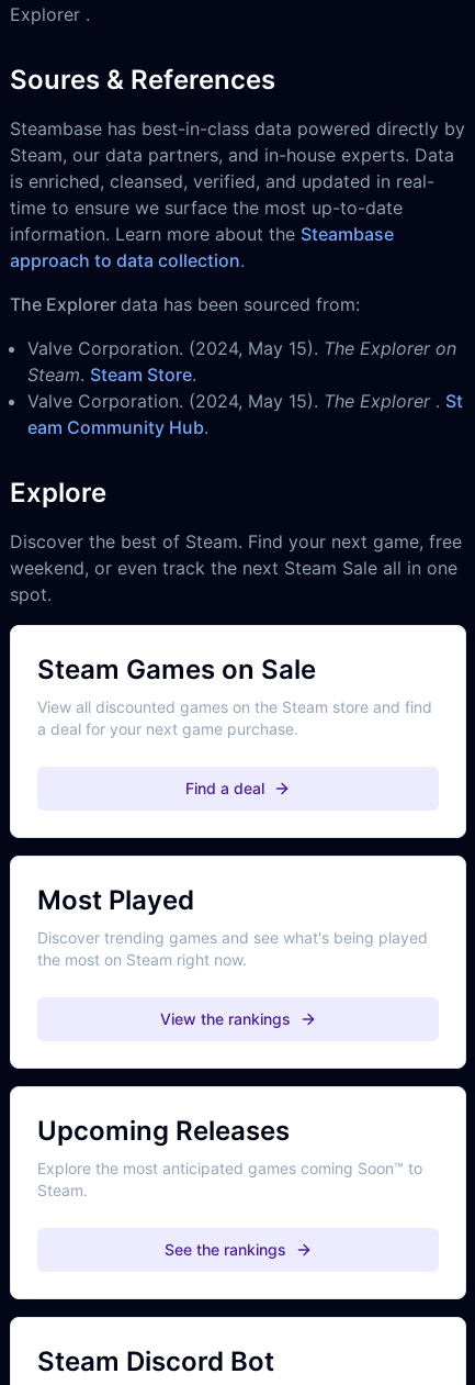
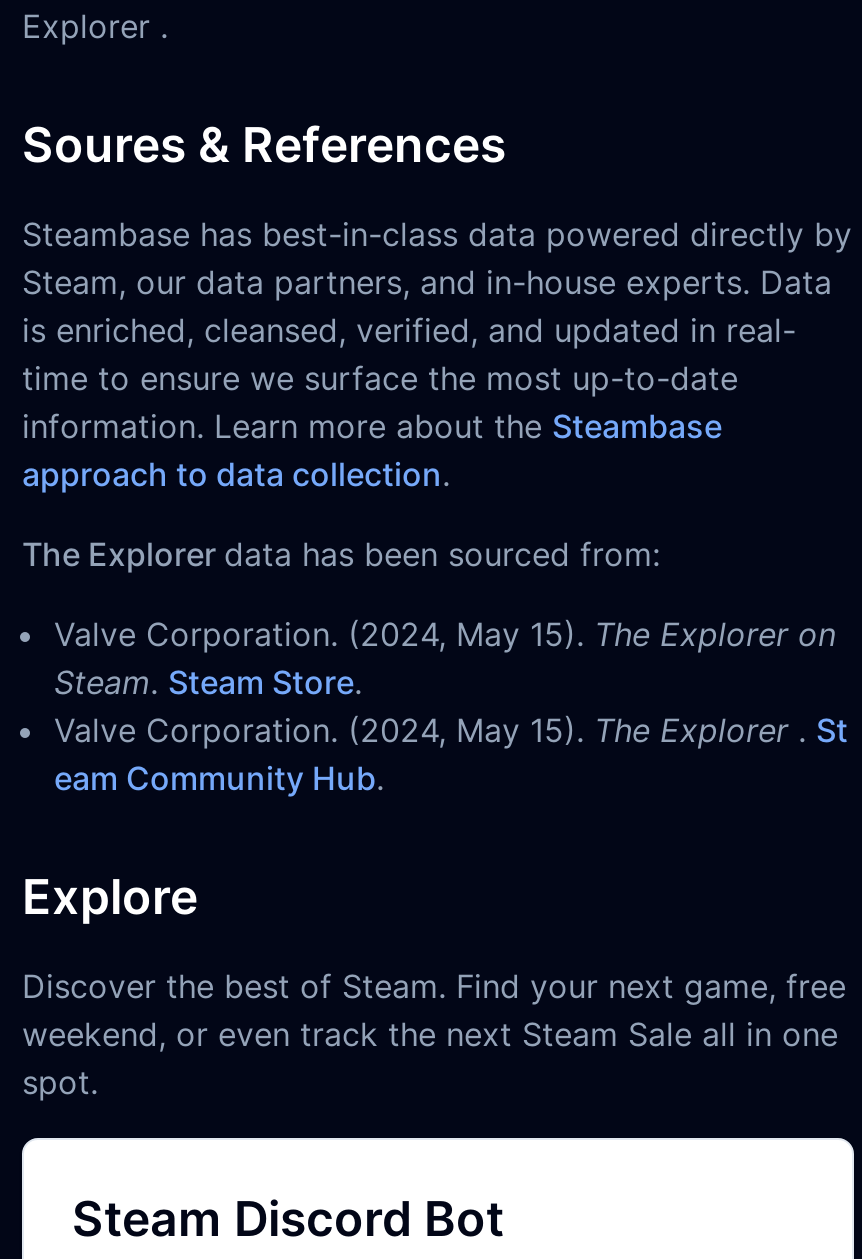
[37,653,432,797] Steam Games on Sale | View all discounted games on the Steam store and find | a deal for your next game purchase. | Find a deal -> none
[37,884,428,1028] Most Played | Discover trending games and see what's being played | the most on Steam right now. | View the rankings -> none
[37,1114,422,1258] Upcoming Releases | Explore the most anticipated games coming Soon™ to | Steam. | See the rankings -> none

